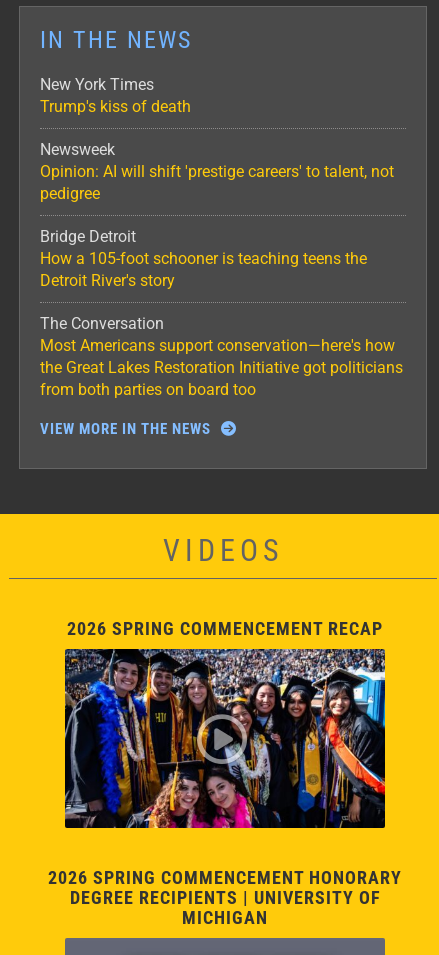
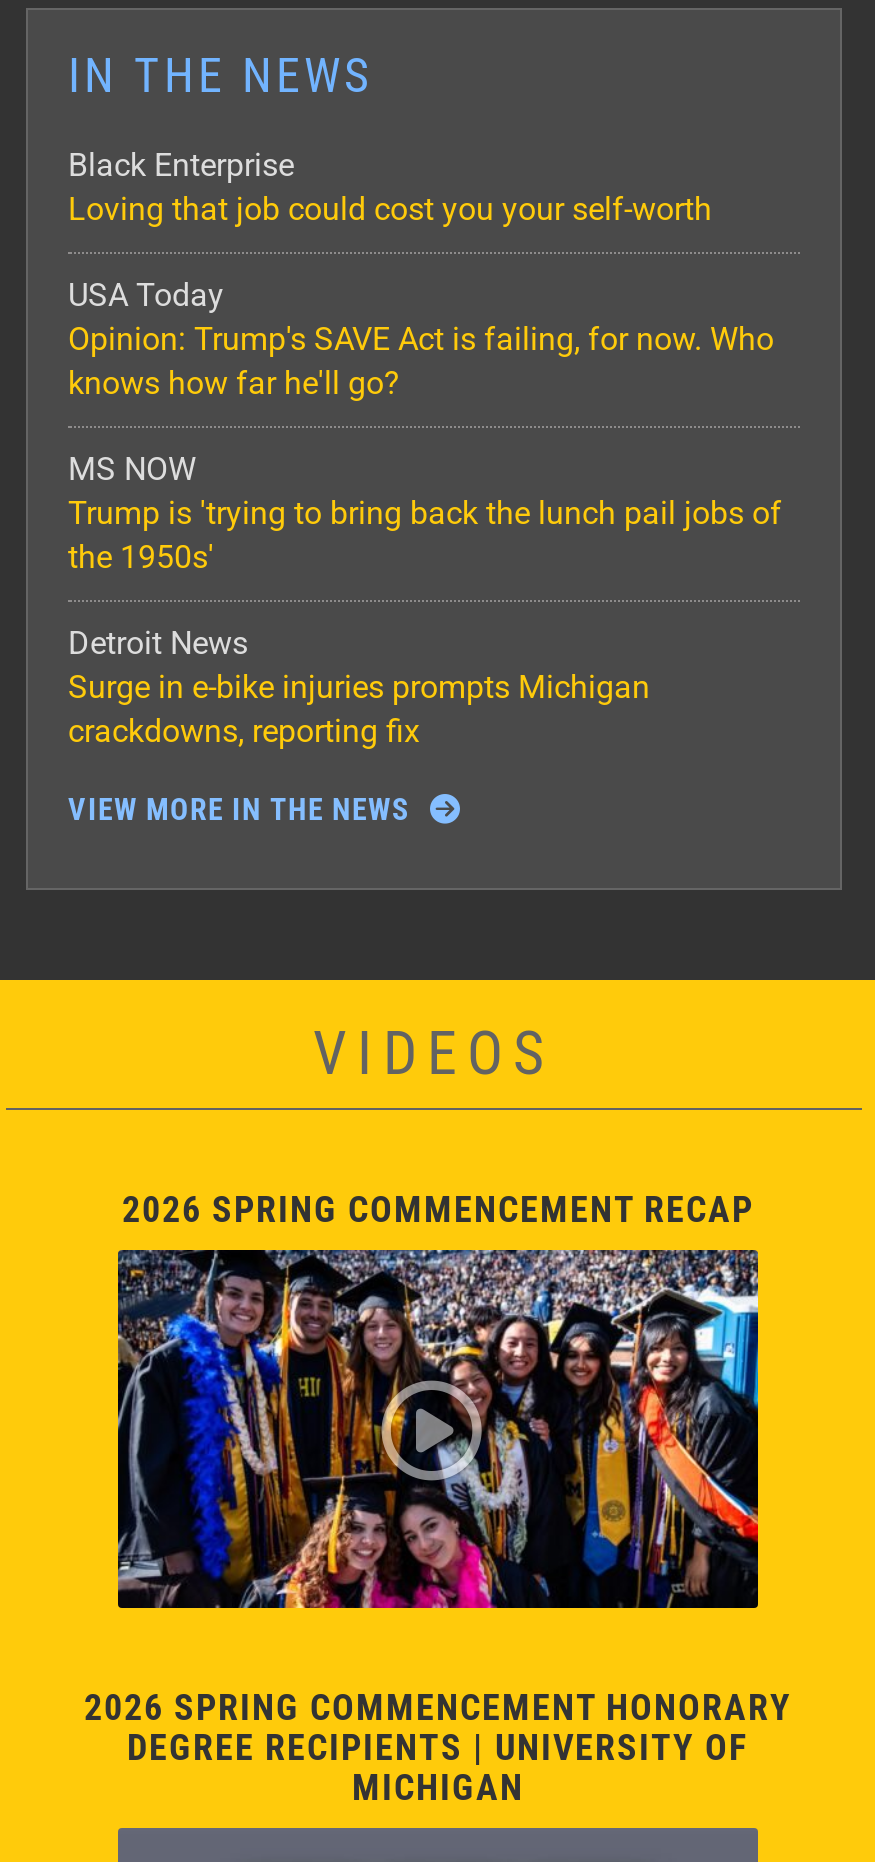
[40,75,191,116] New York Times | Trump's kiss of death -> [68,145,712,227] Black Enterprise | Loving that job could cost you your self-worth
[40,140,394,203] Newsweek | Opinion: AI will shift 'prestige careers' to talent, not | pedigree -> [68,275,774,401] USA Today | Opinion: Trump's SAVE Act is failing, for now. Who | knows how far he'll go?
[40,227,367,290] Bridge Detroit | How a 105-foot schooner is teaching teens the | Detroit River's story -> [68,449,782,575] MS NOW | Trump is 'trying to bring back the lunch pail jobs of | the 1950s'
[40,314,403,399] The Conversation | Most Americans support conservation—here's how | the Great Lakes Restoration Initiative got politicians | from both parties on board too -> [68,623,650,749] Detroit News | Surge in e-bike injuries prompts Michigan | crackdowns, reporting fix

